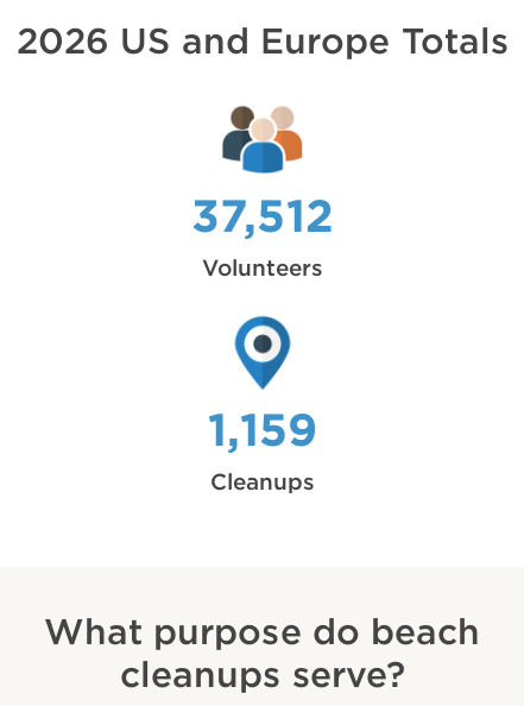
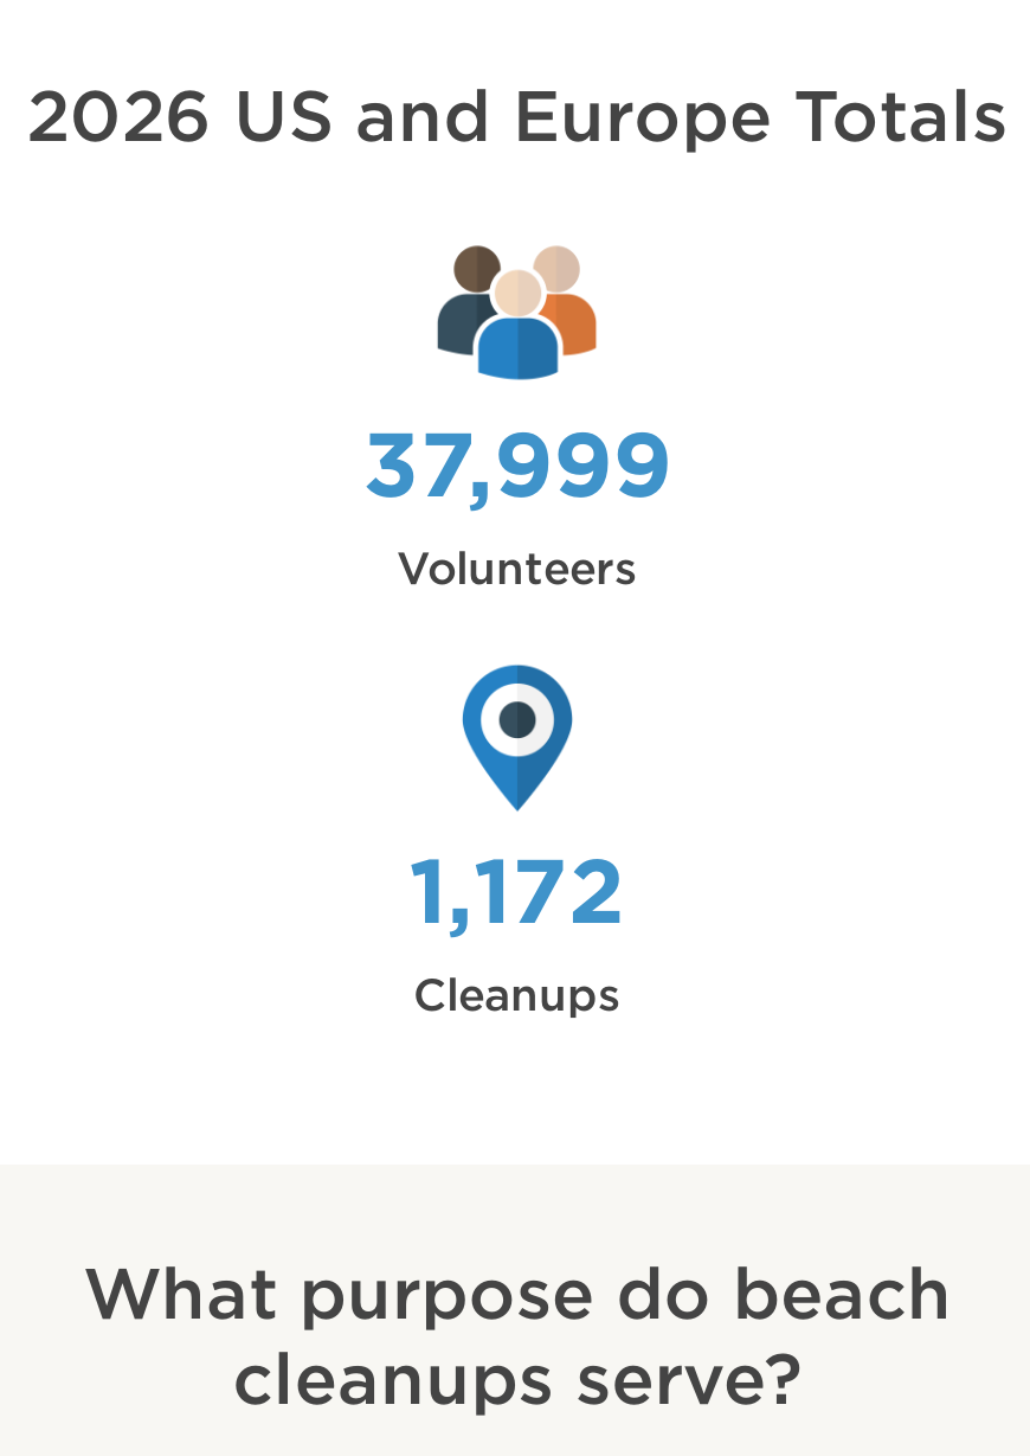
[192,188,334,242] 37,512 -> [363,410,672,517] 37,999
[208,402,317,456] 1,159 -> [409,836,626,943] 1,172

